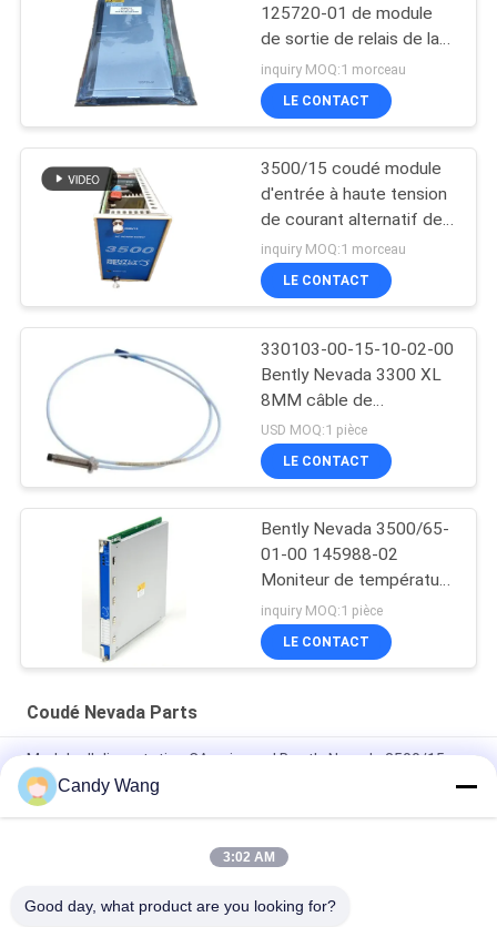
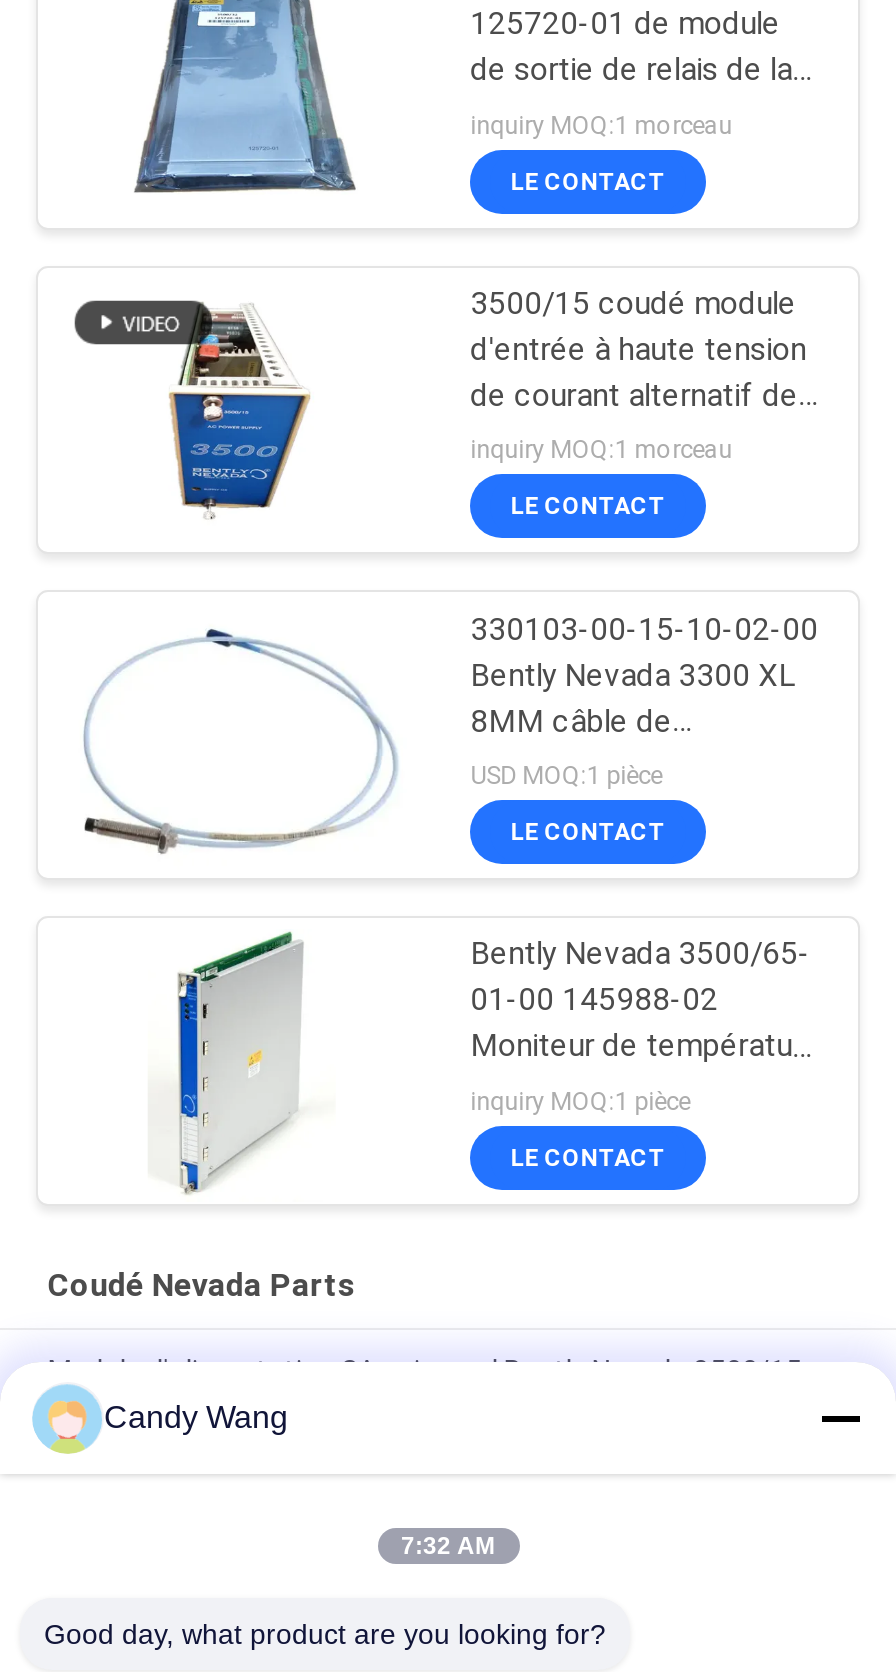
[222,849,275,865] 3:02 AM -> [401,1532,495,1560] 7:32 AM

